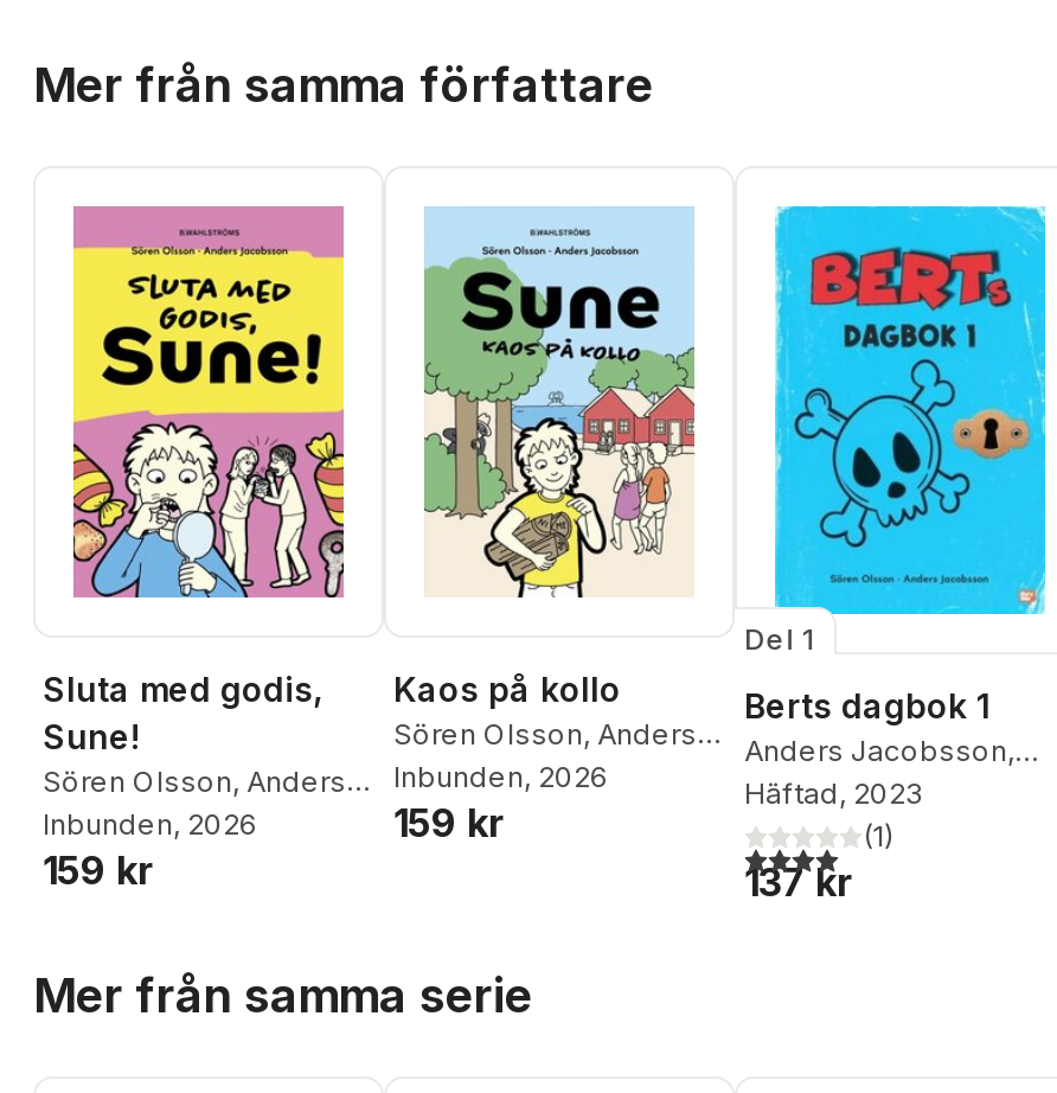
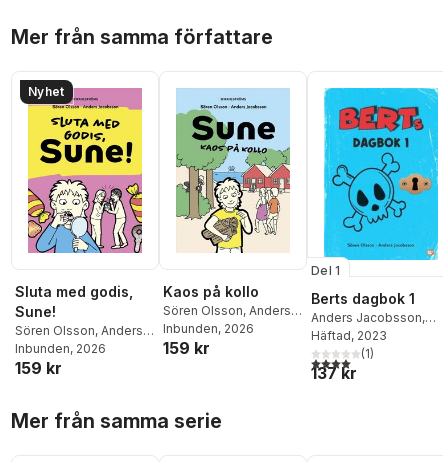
none -> [28,84,64,99] Nyhet

